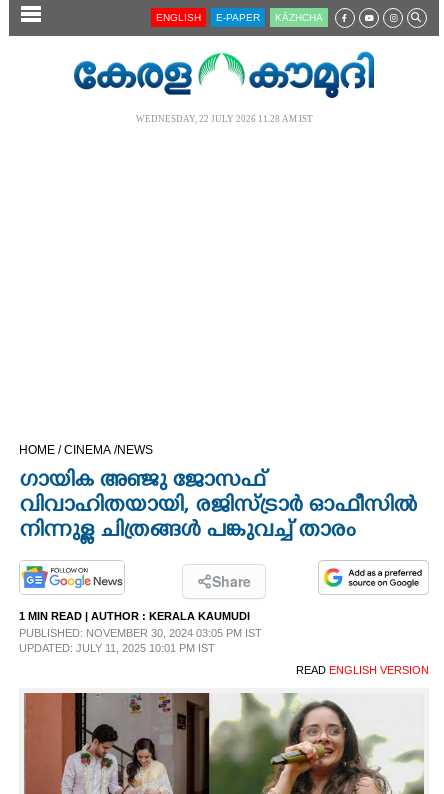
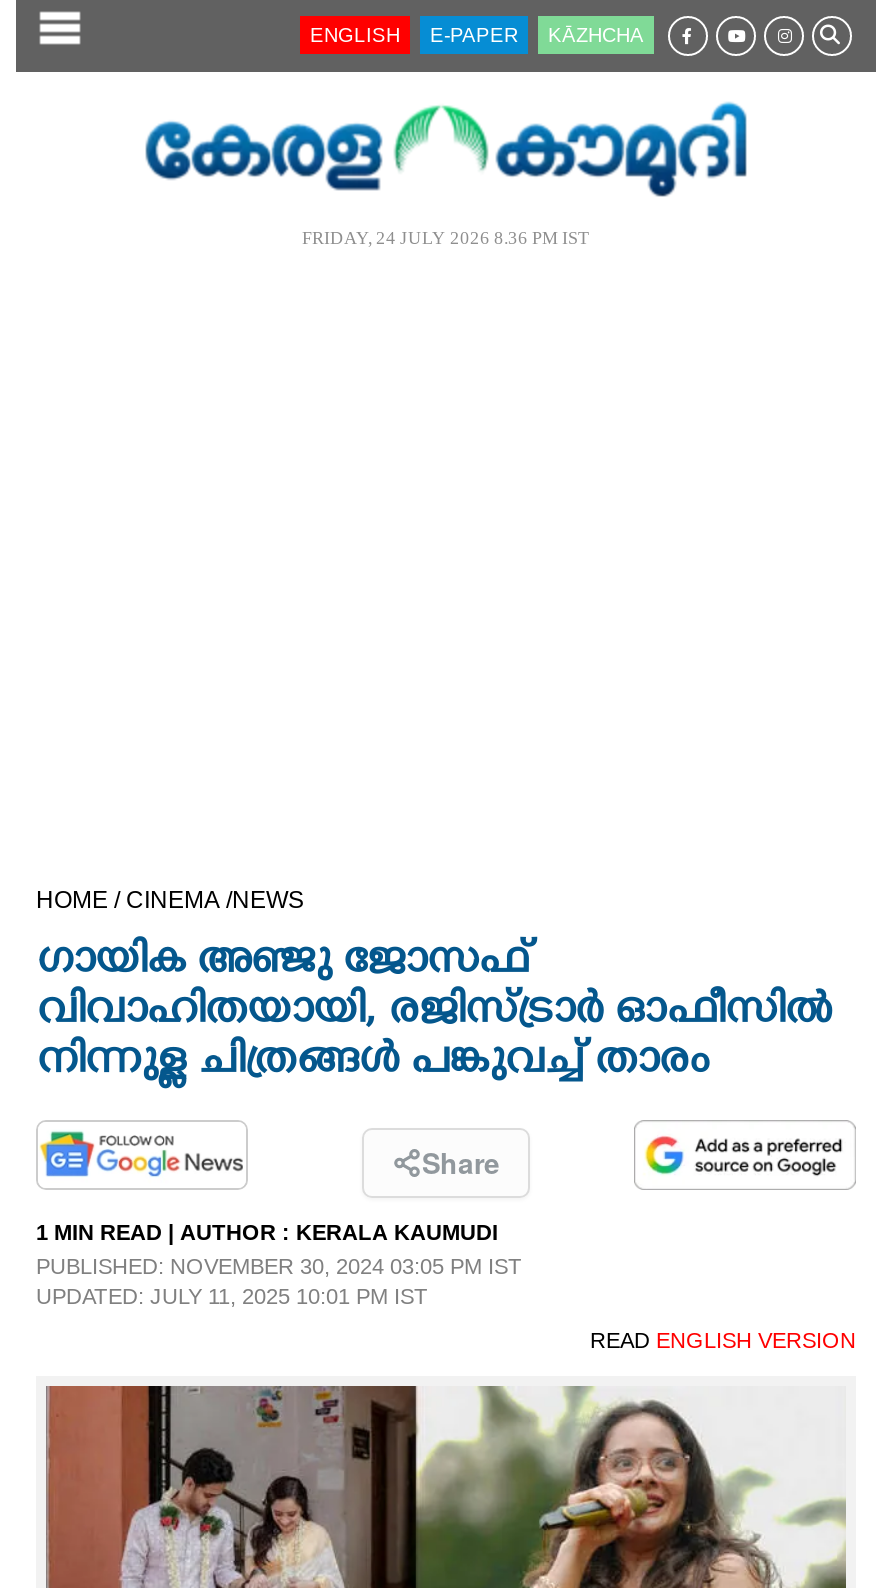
[135,114,312,124] WEDNESDAY, 22 JULY 2026 11.28 AM IST -> [302,228,590,248] FRIDAY, 24 JULY 2026 8.36 PM IST

